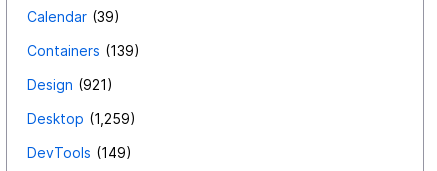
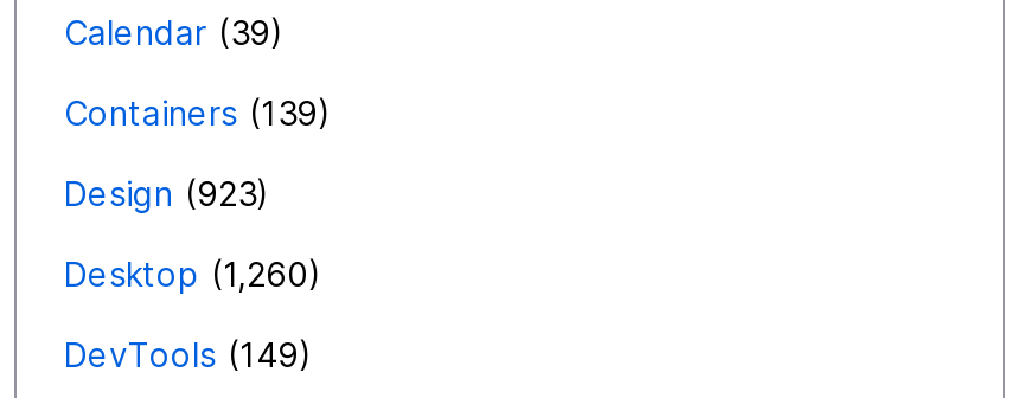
[27,76,107,93] Design 921 -> [64,173,256,214] Design 923
[27,110,130,127] Desktop 1,259 -> [64,254,308,294] Desktop 1,260

